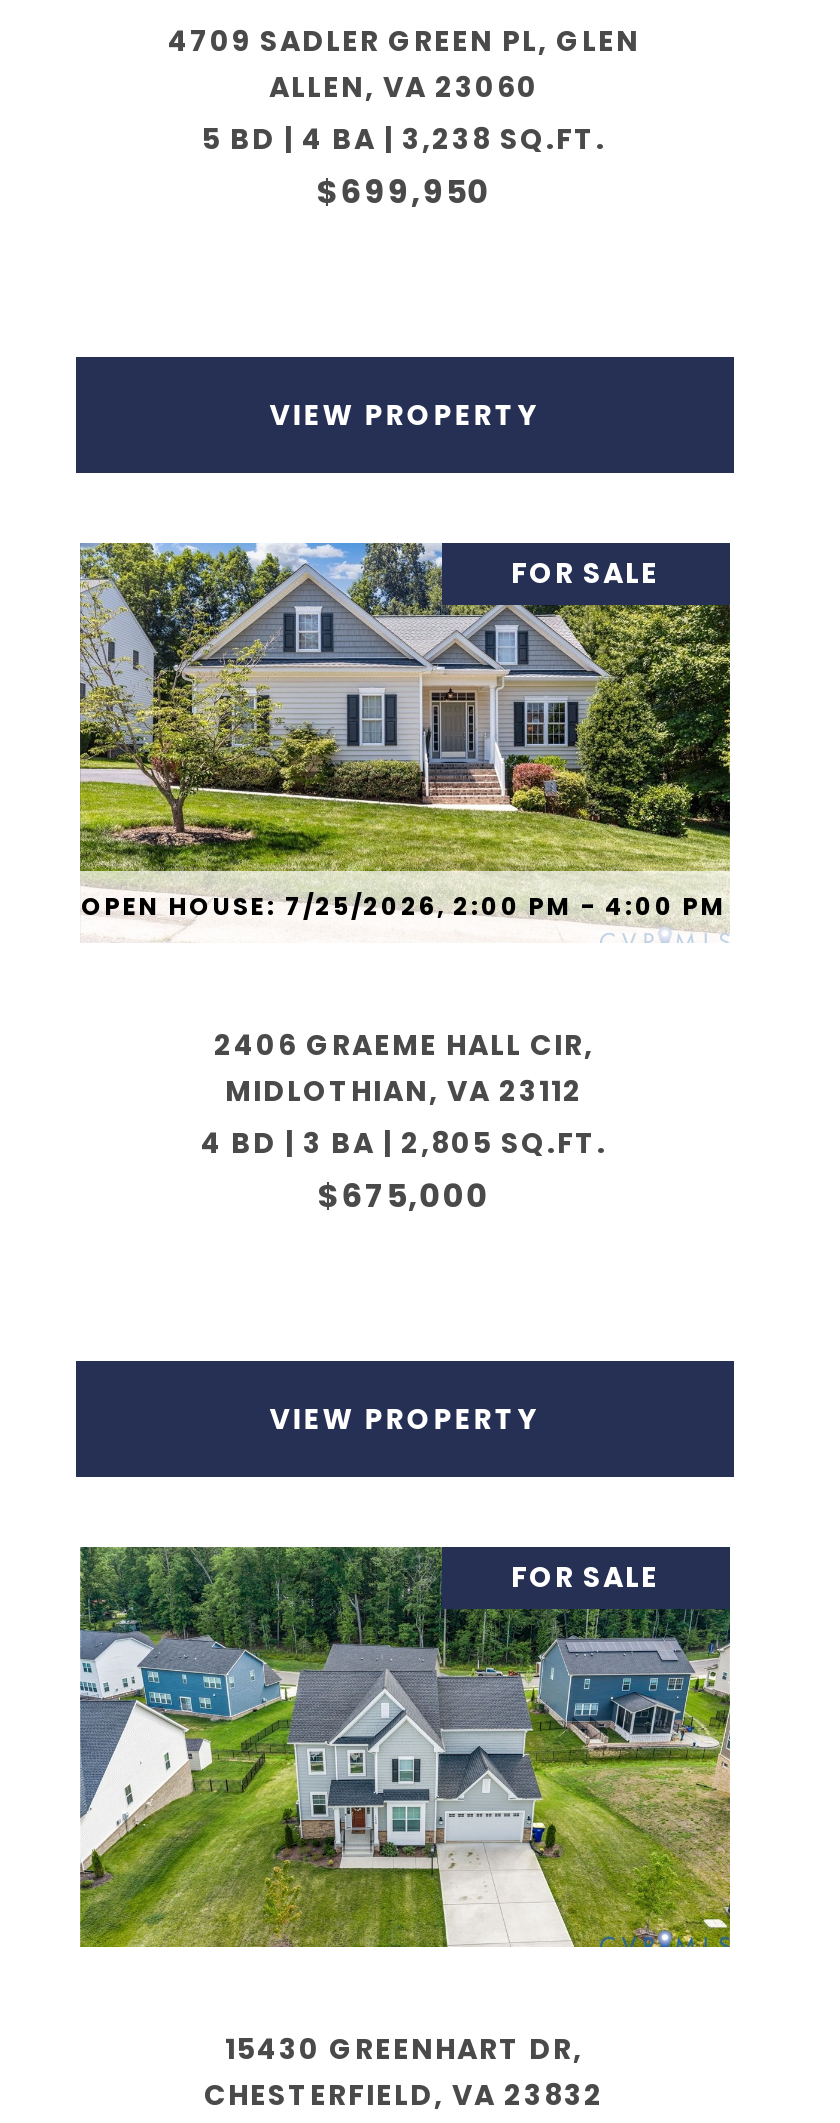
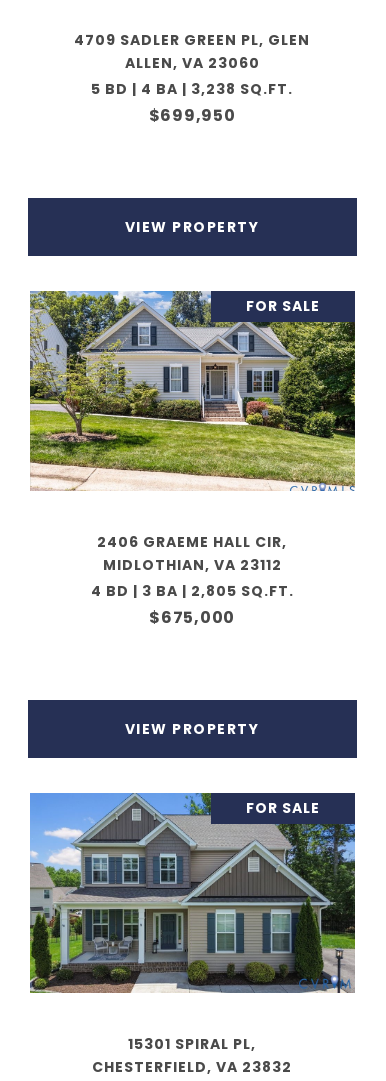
[81,889,727,923] OPEN HOUSE: 7/25/2026, 2:00 PM - 4:00 PM -> none
[78,1545,732,2069] [image] | 15430 GREENHART DR, -> [29,792,356,1054] [image] | 15301 SPIRAL PL,

